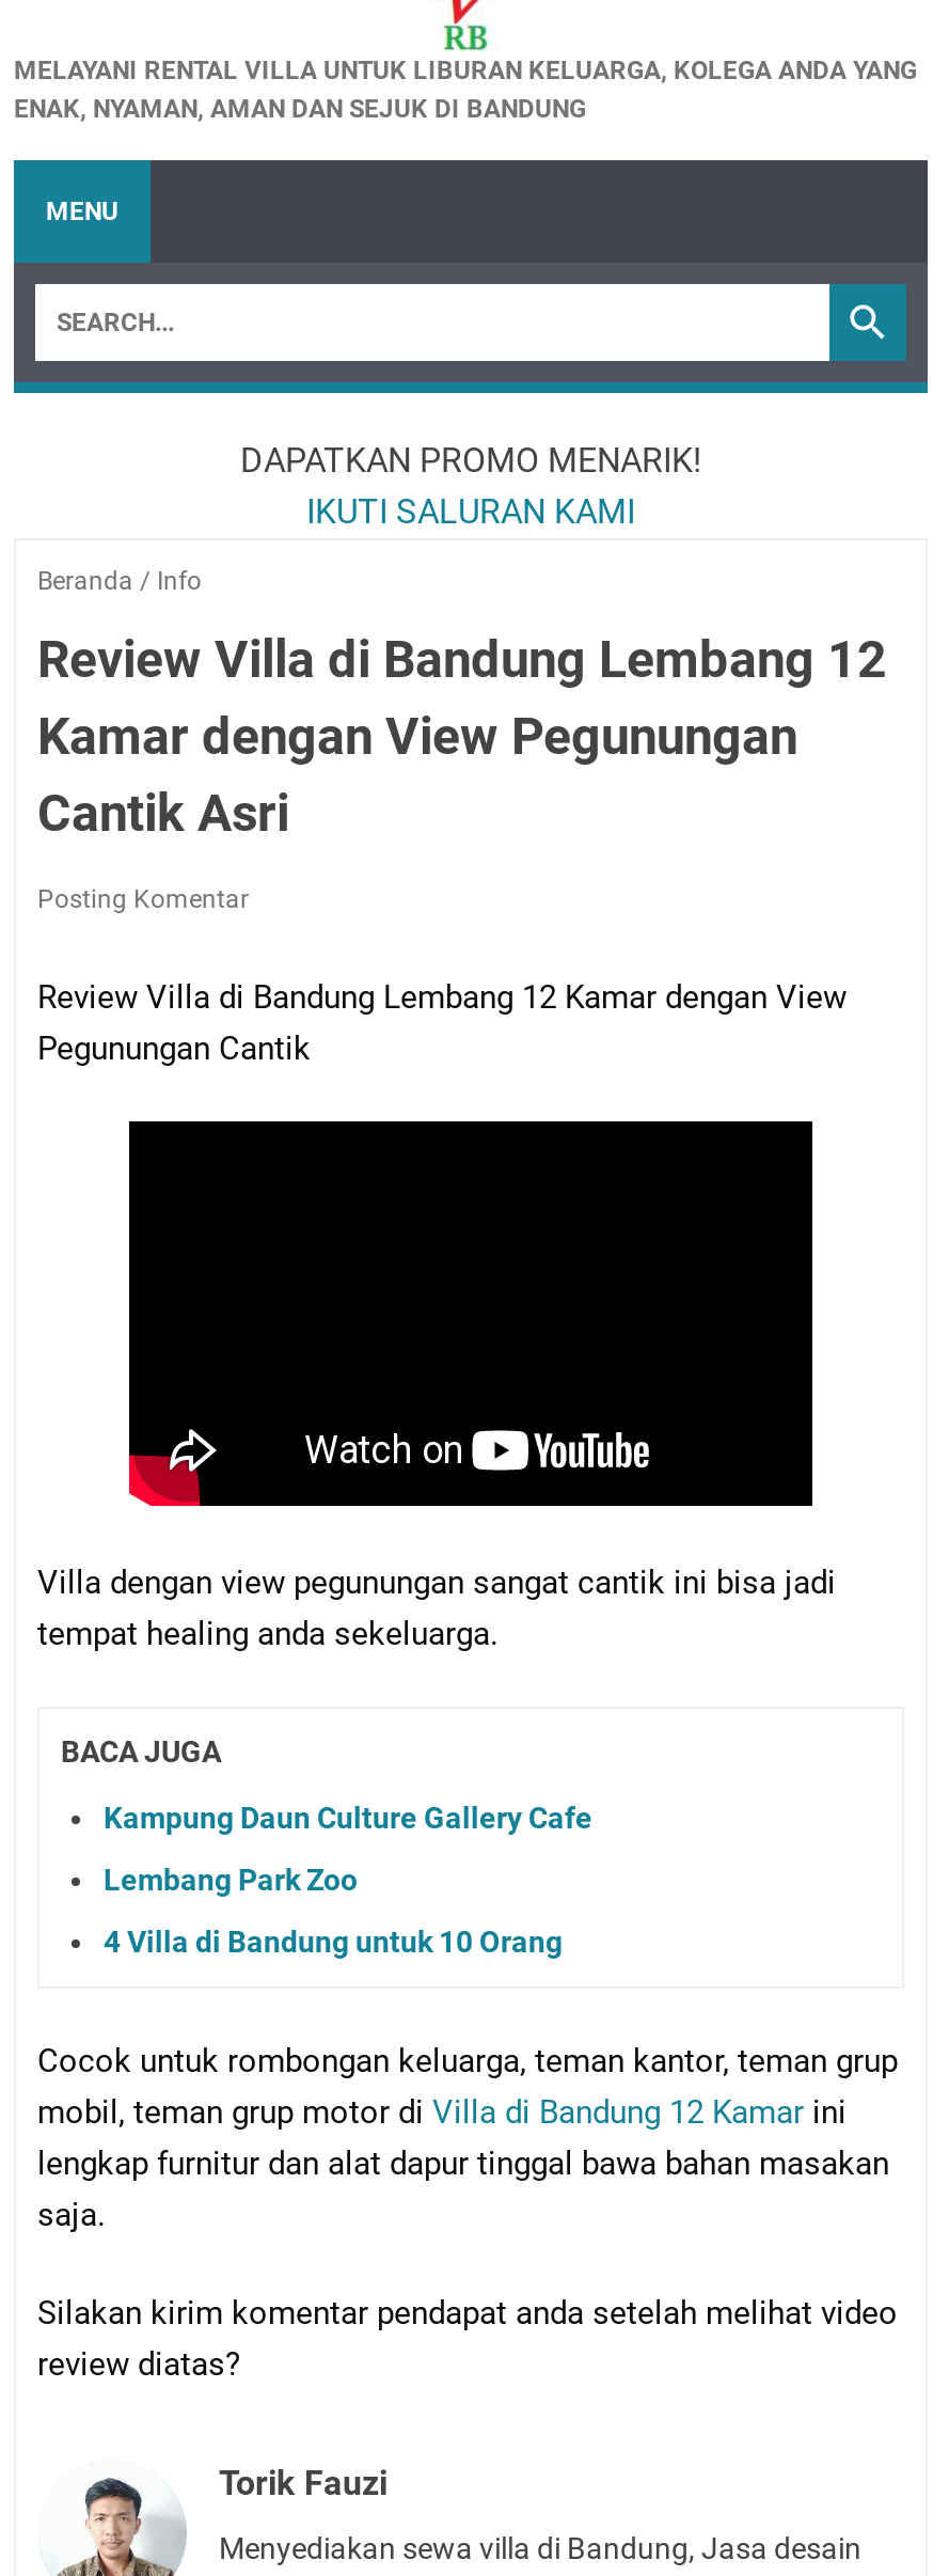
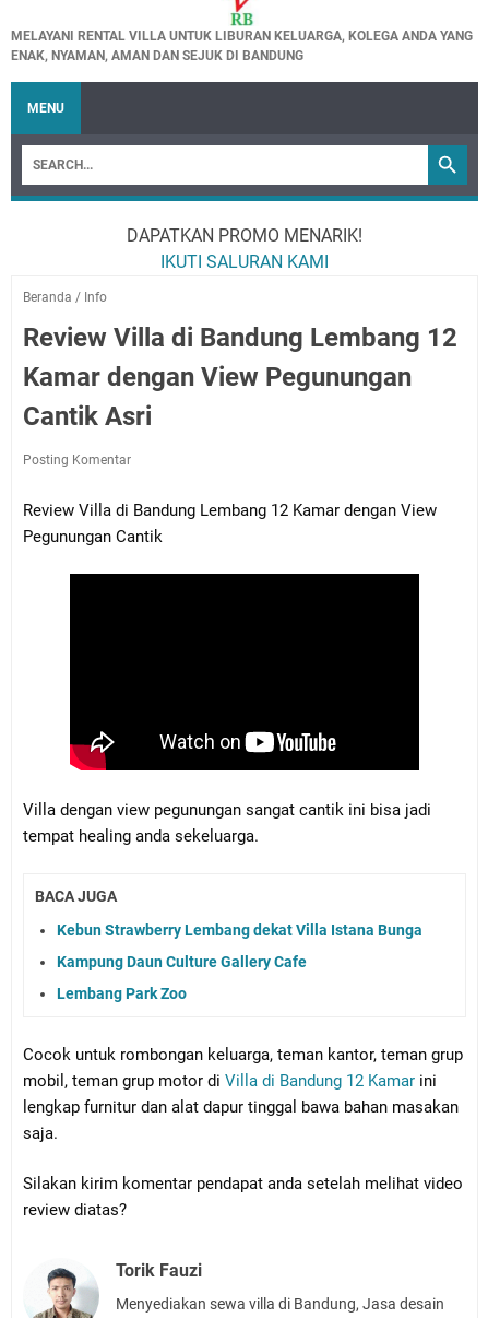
none -> [57,921,422,938] Kebun Strawberry Lembang dekat Villa Istana Bunga
moved [104,1800,592,1896] -> [57,953,307,1002]: Kampung Daun Culture Gallery Cafe | Lembang Park Zoo
[104,1924,563,1958] 4 Villa di Bandung untuk 10 Orang -> none

